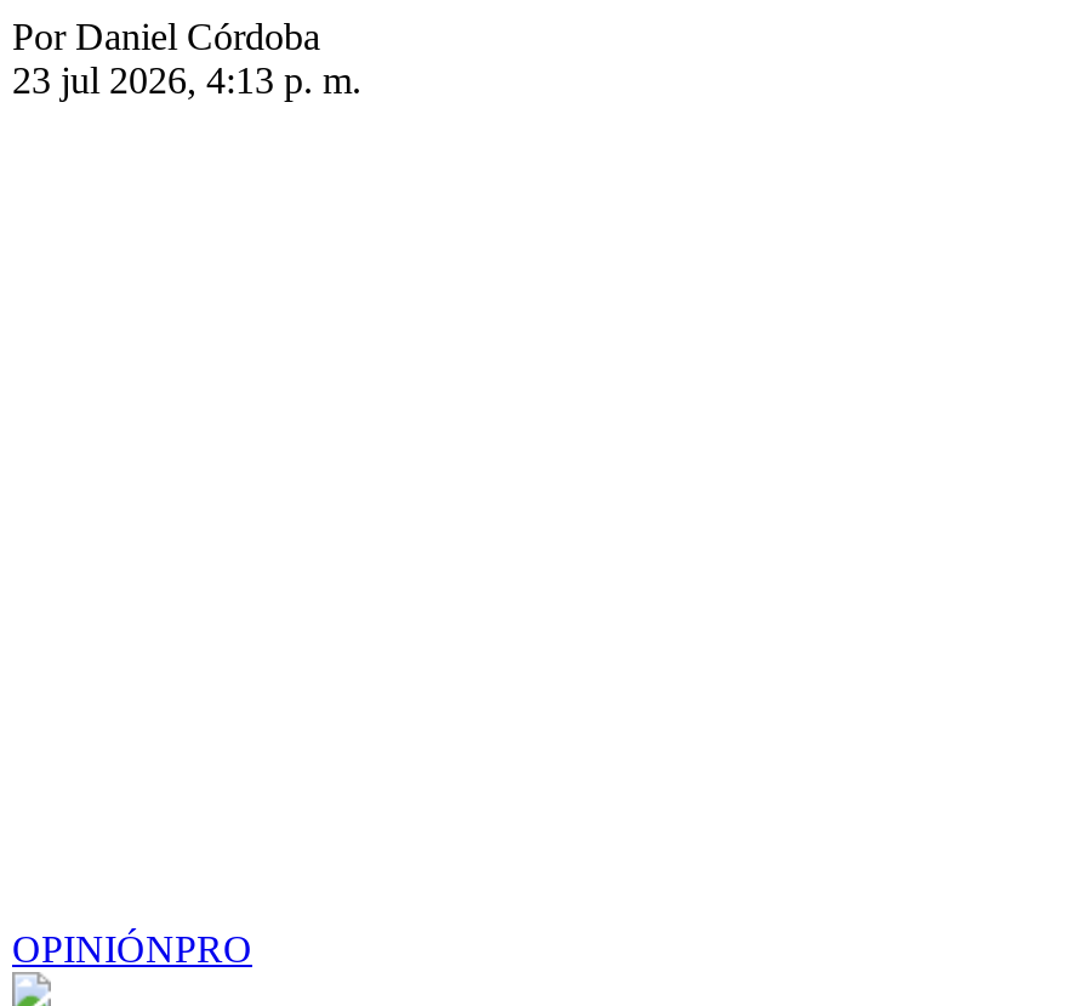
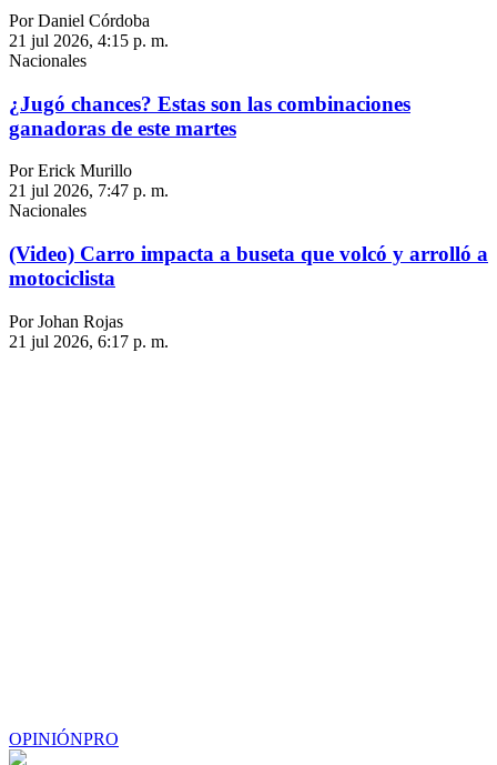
[12,59,361,100] 23 jul 2026, 4:13 p. m. -> [9,31,488,351] 21 jul 2026, 4:15 p. m. | Nacionales | ¿Jugó chances? Estas son las combinaciones | ganadoras de este martes | Por Erick Murillo | 21 jul 2026, 7:47 p. m. | Nacionales | (Video) Carro impacta a buseta que volcó y arrolló a | motociclista | Por Johan Rojas | 21 jul 2026, 6:17 p. m.

